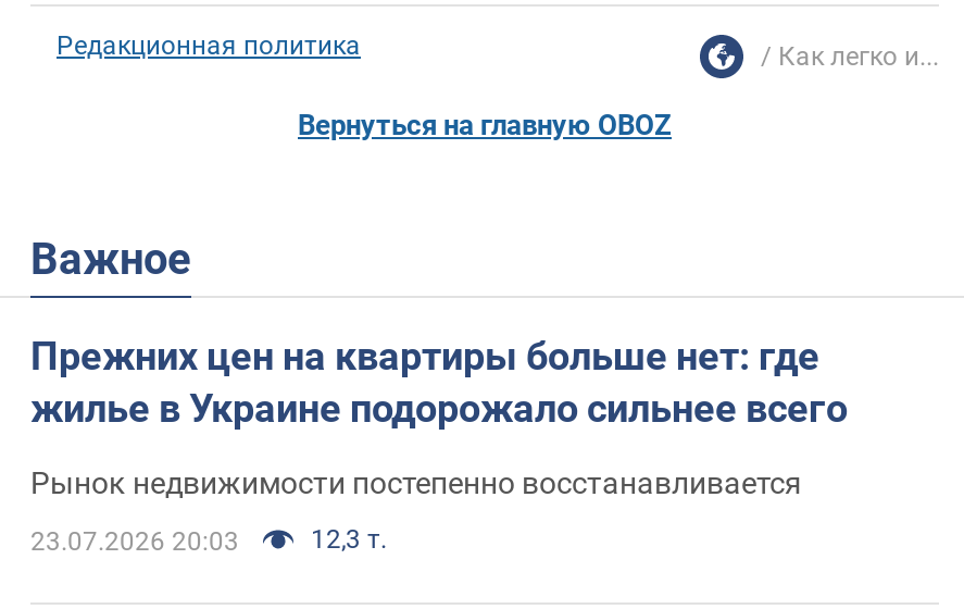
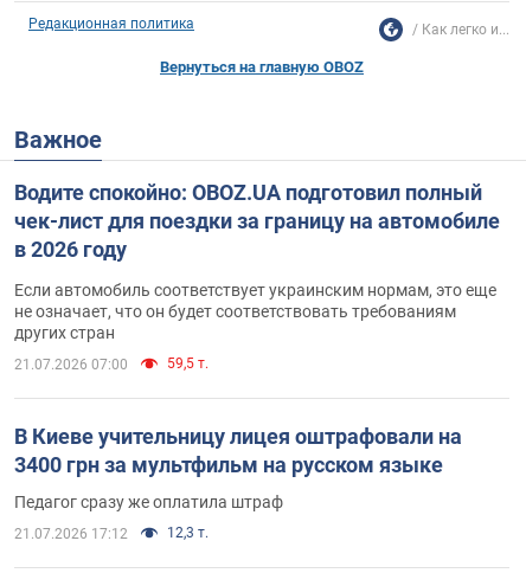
[30,332,848,556] Прежних цен на квартиры больше нет: где | жилье в Украине подорожало сильнее всего | Рынок недвижимости постепенно восстанавливается | 23.07.2026 20:03 -> [14,180,500,542] Водите спокойно: OBOZ.UA подготовил полный | чек-лист для поездки за границу на автомобиле | в 2026 году | Если автомобиль соответствует украинским нормам, это еще | не означает, что он будет соответствовать требованиям | других стран | 21.07.2026 07:00 | 59,5 т. | В Киеве учительницу лицея оштрафовали на | 3400 грн за мультфильм на русском языке | Педагог сразу же оплатила штраф | 21.07.2026 17:12

